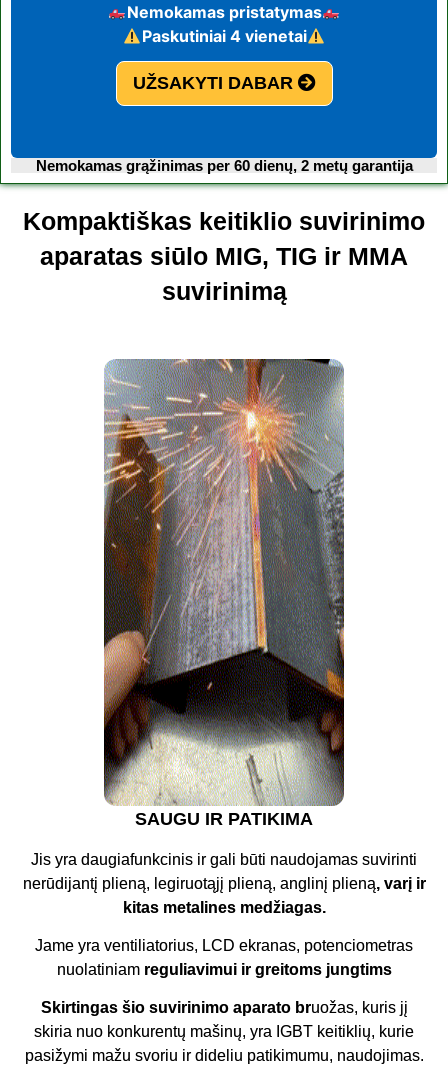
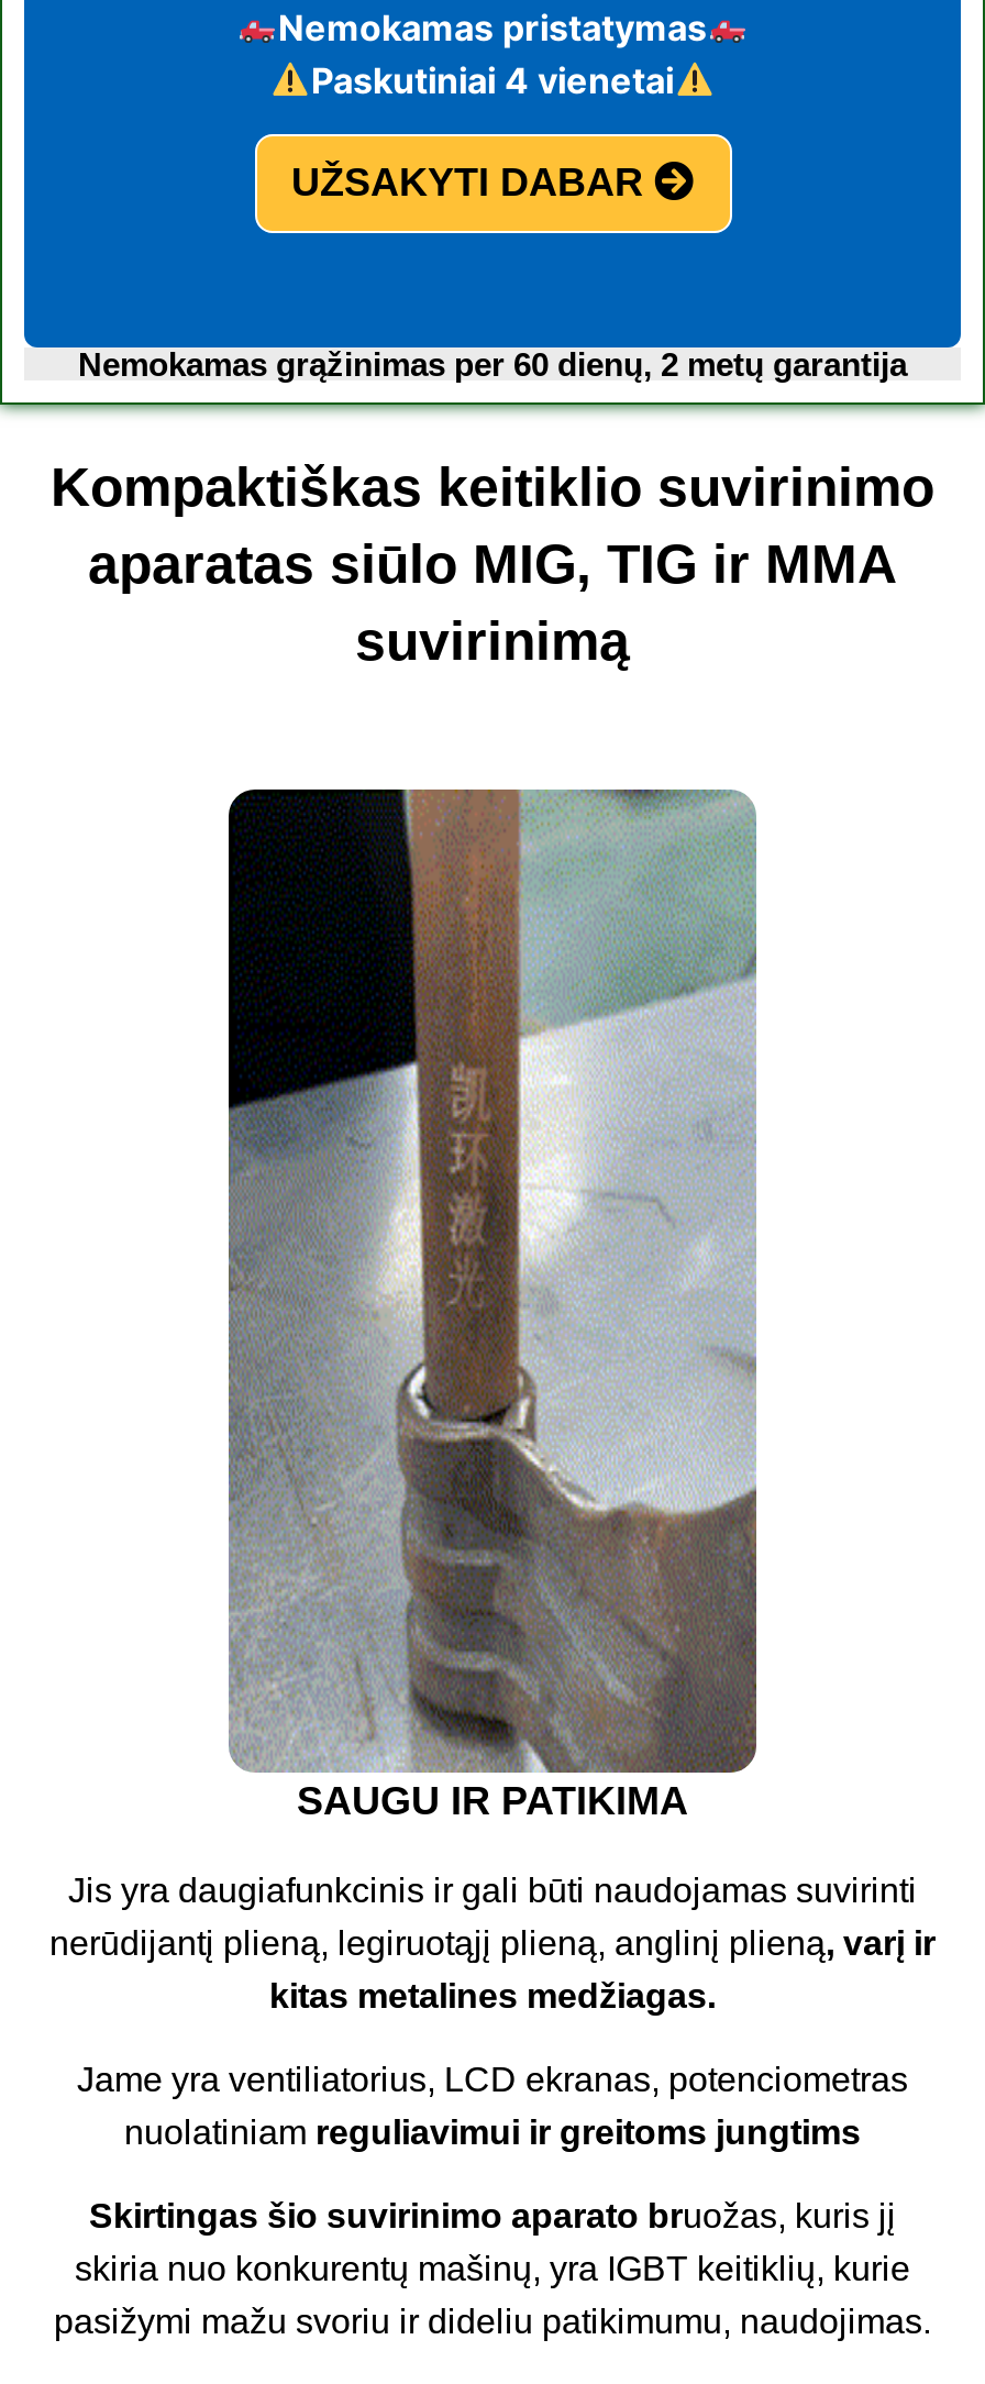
[103,358,345,806] [image] -> [226,790,759,1773] [image]

